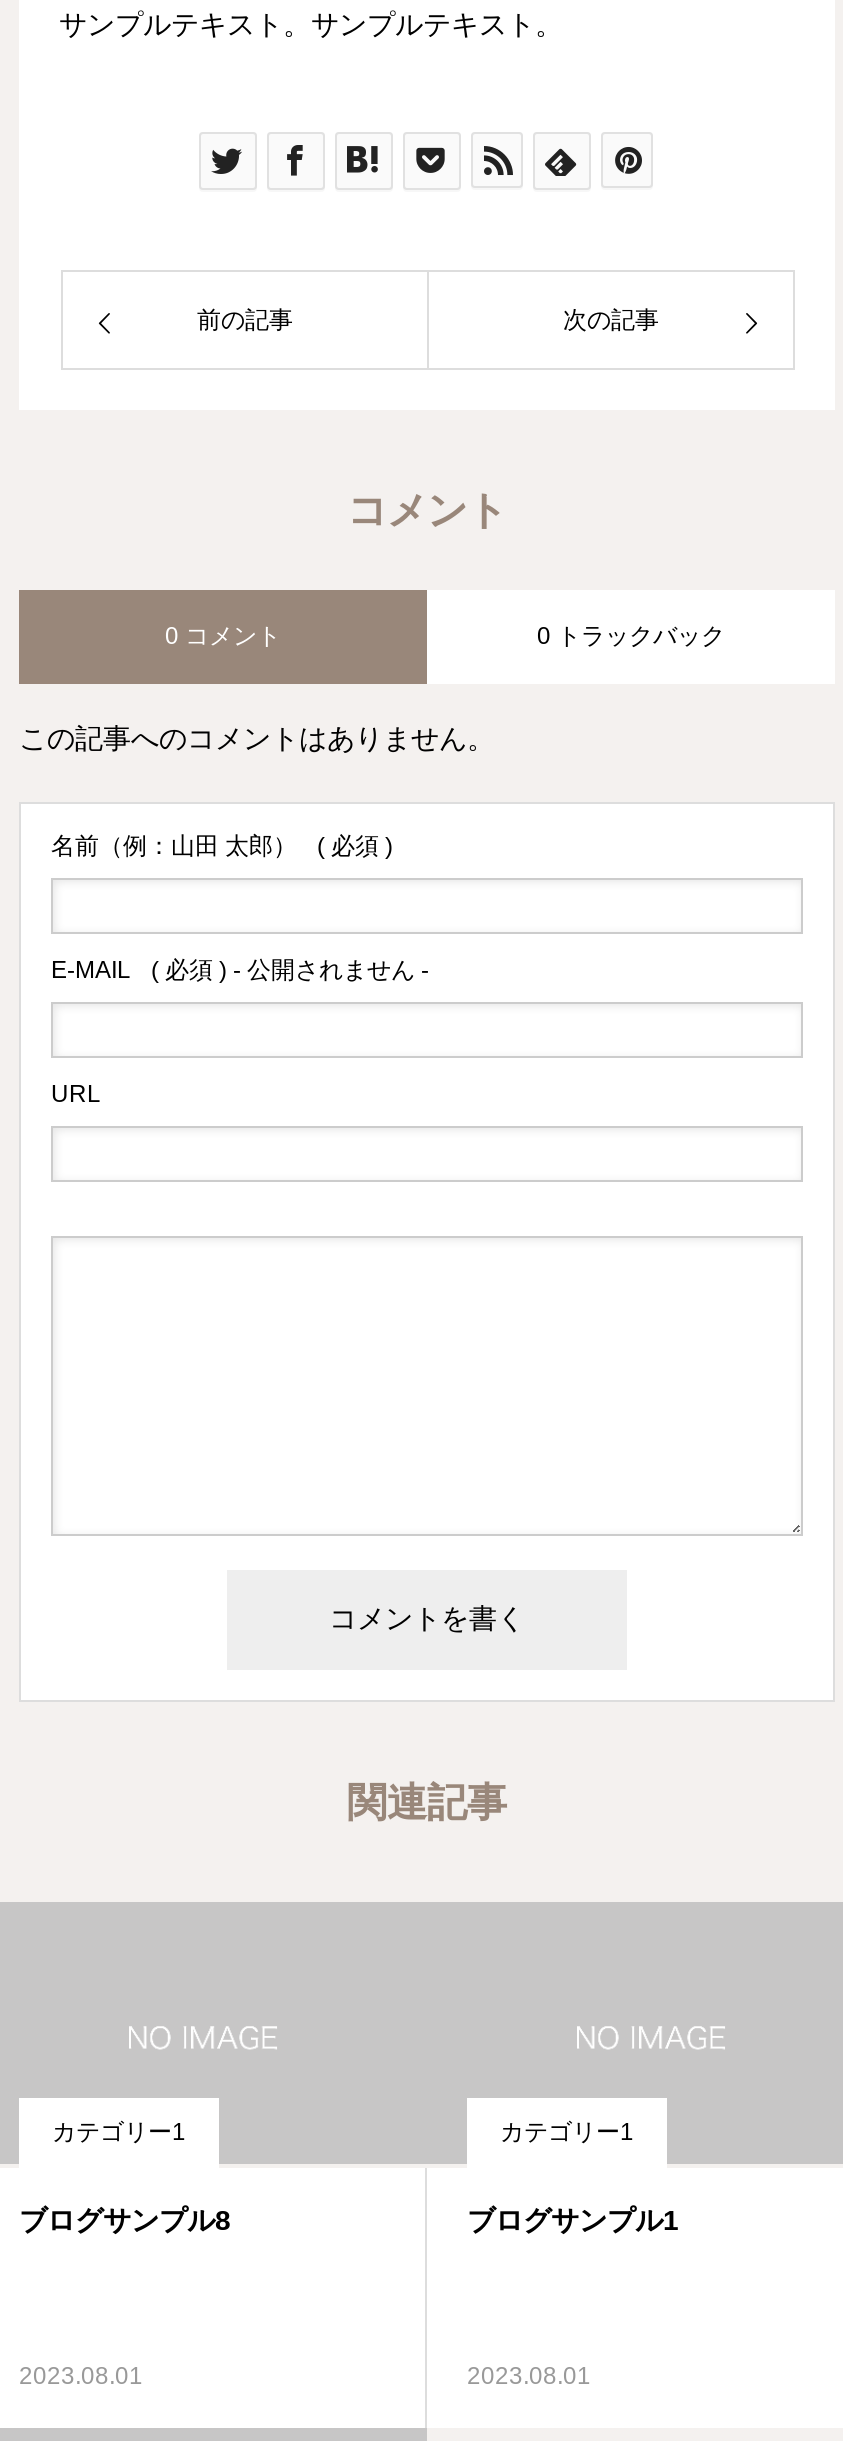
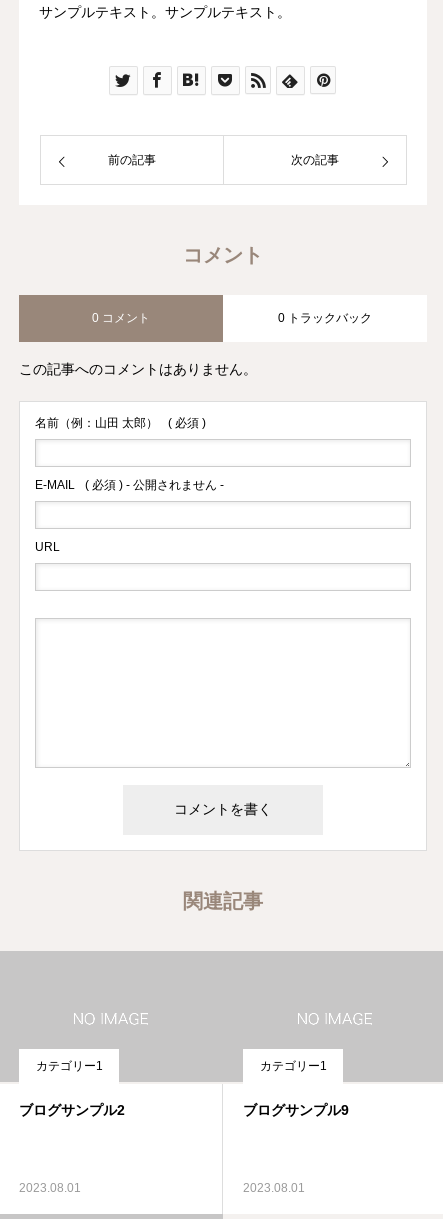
[19,2203,231,2235] ブログサンプル8 -> [19,1102,125,1118] ブログサンプル2
[467,2203,679,2235] ブログサンプル1 -> [243,1102,349,1118] ブログサンプル9

